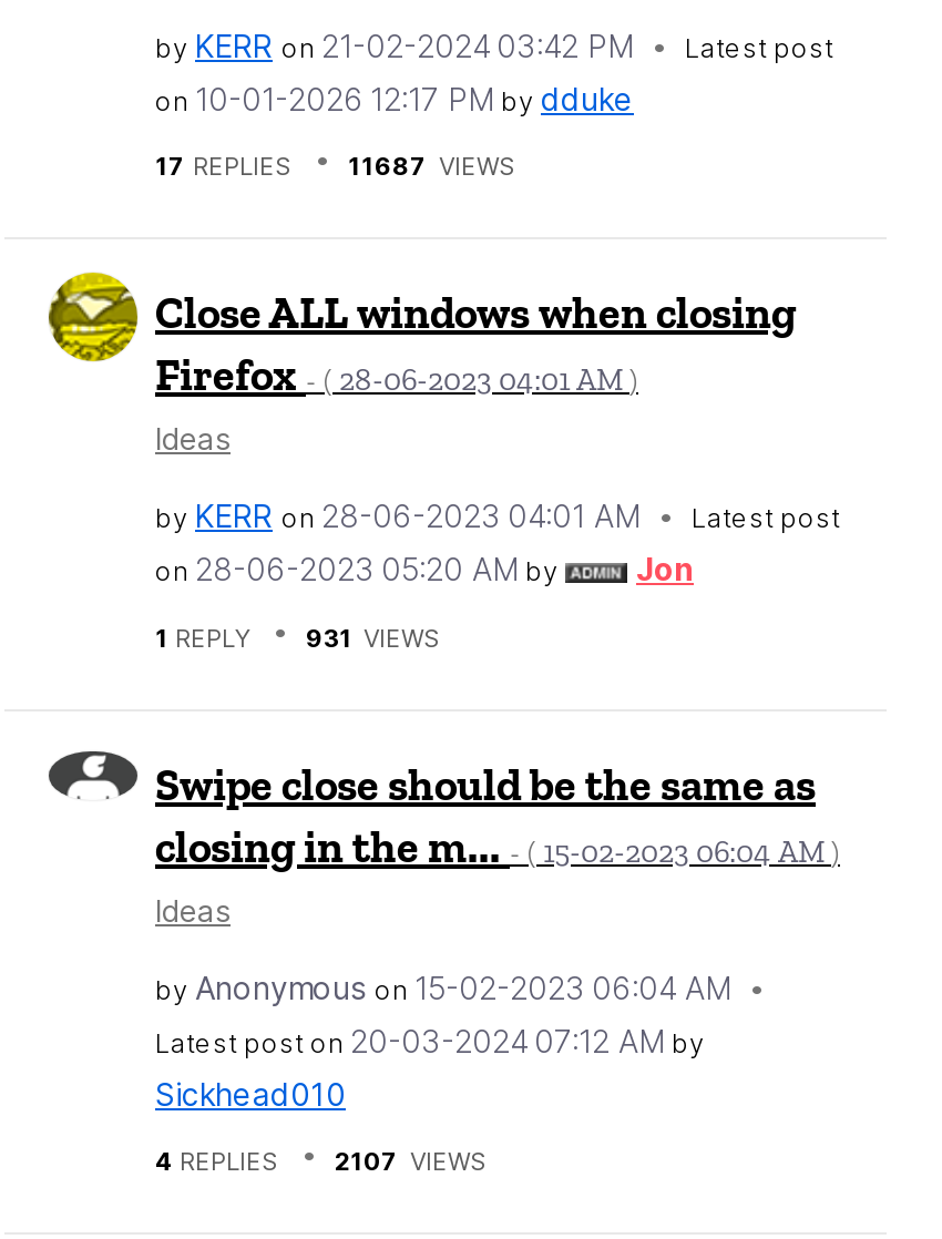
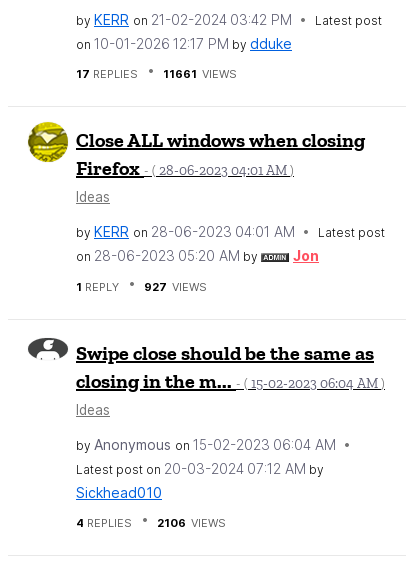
[155,151,516,182] 17 REPLIES 11687 VIEWS -> [76,67,237,81] 17 REPLIES 11661 VIEWS
[155,622,441,653] 1 REPLY 931 VIEWS -> [76,279,207,293] 1 REPLY 927 VIEWS
[155,1146,488,1177] 4 REPLIES 2107 VIEWS -> [76,516,226,530] 4 REPLIES 2106 VIEWS

